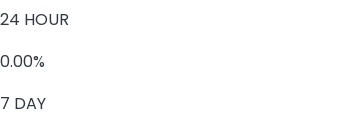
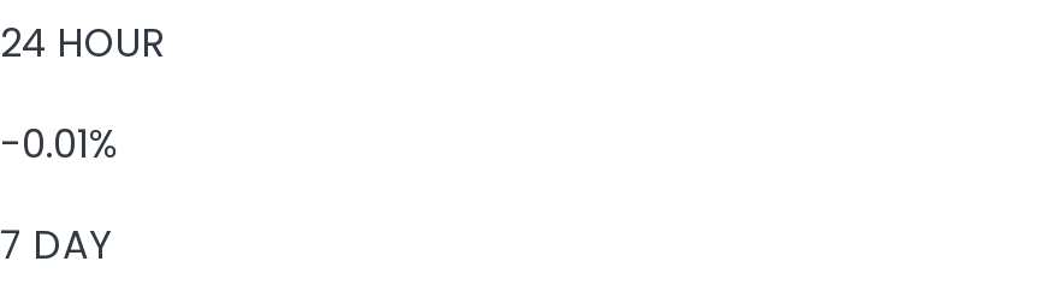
[0,50,45,73] 0.00% -> [0,117,118,173] -0.01%

